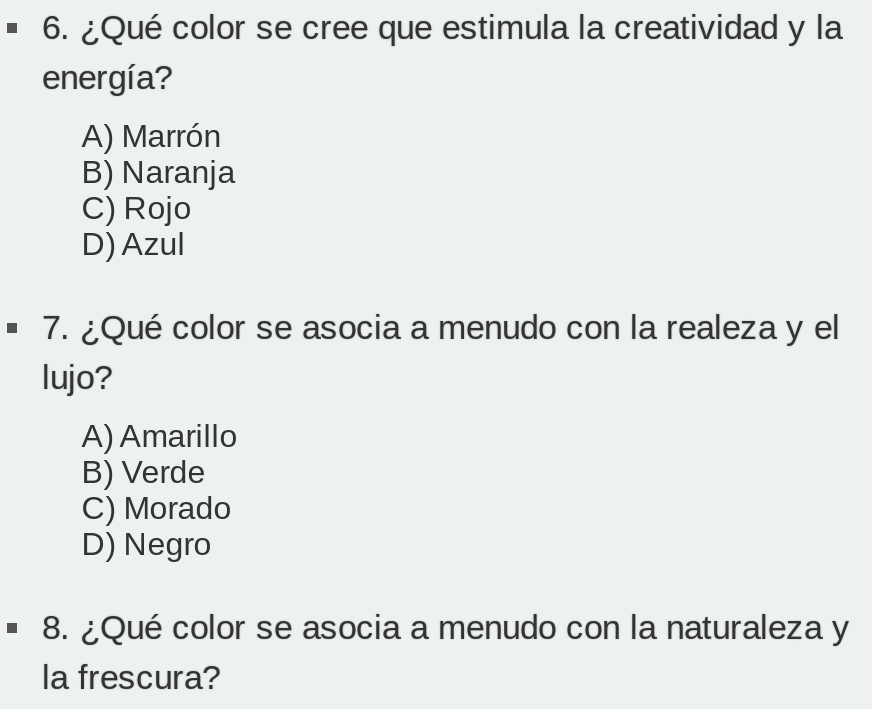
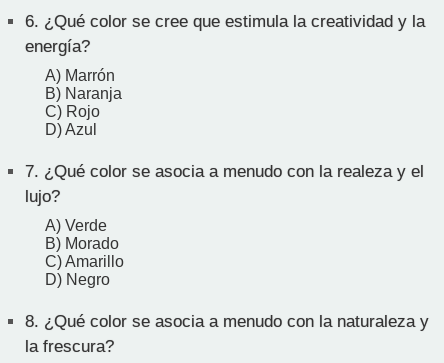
[82,420,238,454] A) Amarillo -> [45,217,107,234] A) Verde
[82,456,206,490] B) Verde -> [45,235,119,252] B) Morado
[82,492,232,526] C) Morado -> [45,253,124,270] C) Amarillo

